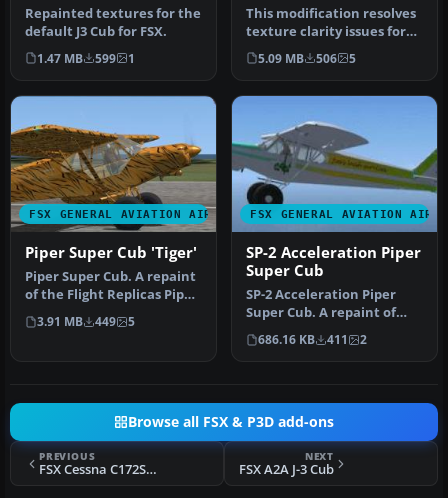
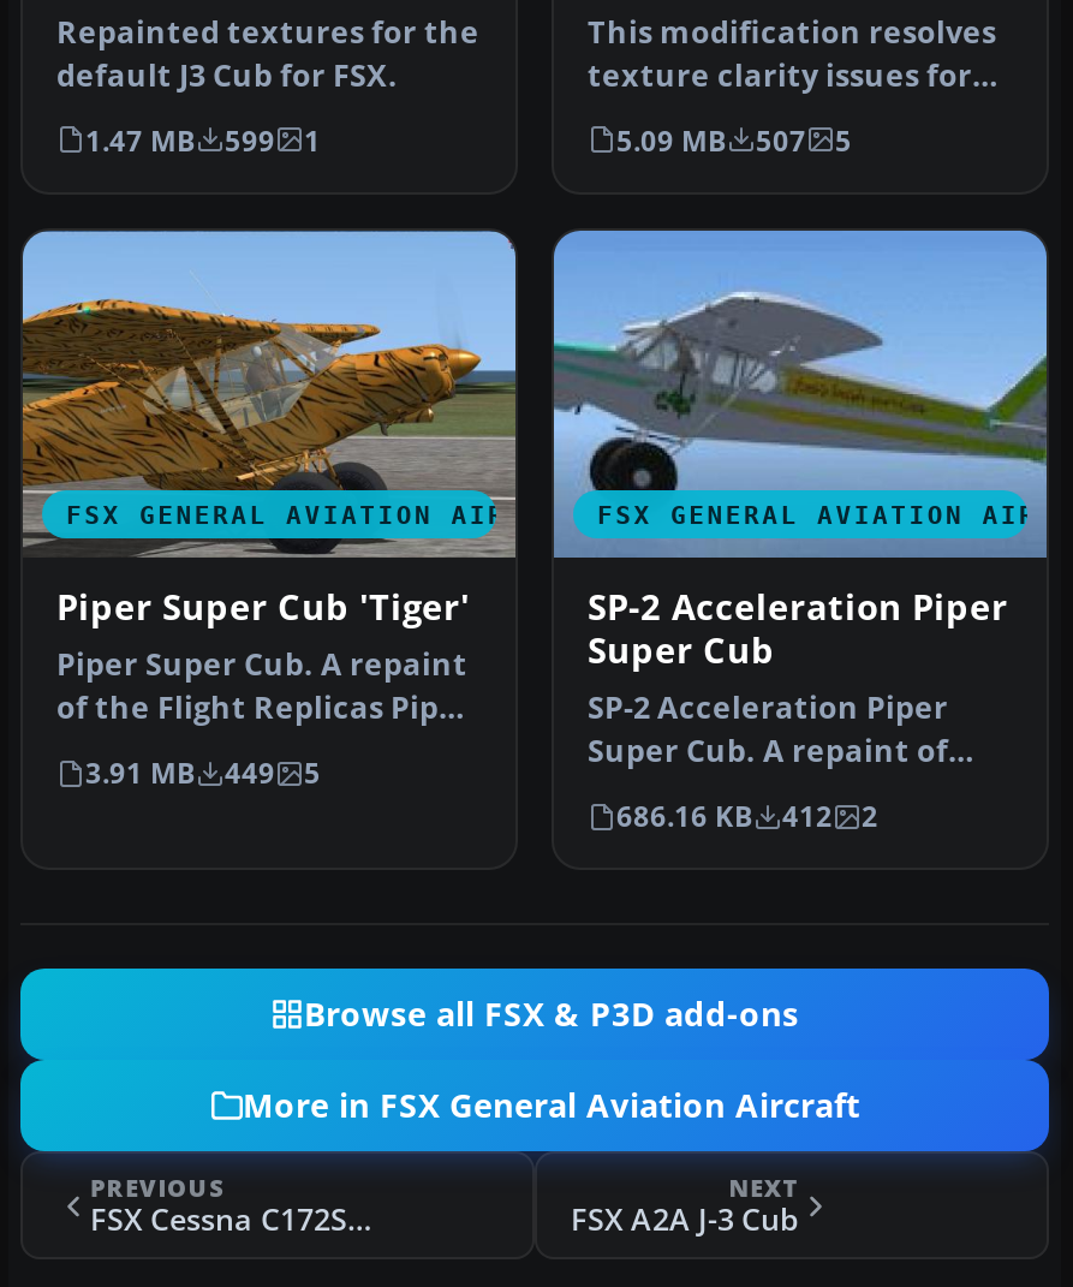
[258,51,356,66] 5.09 MB 506 5 -> [616,122,852,158] 5.09 MB 507 5
[258,332,367,347] 686.16 KB 411 2 -> [616,798,878,834] 686.16 KB 412 2
none -> [243,1084,860,1128] More in FSX General Aviation Aircraft

